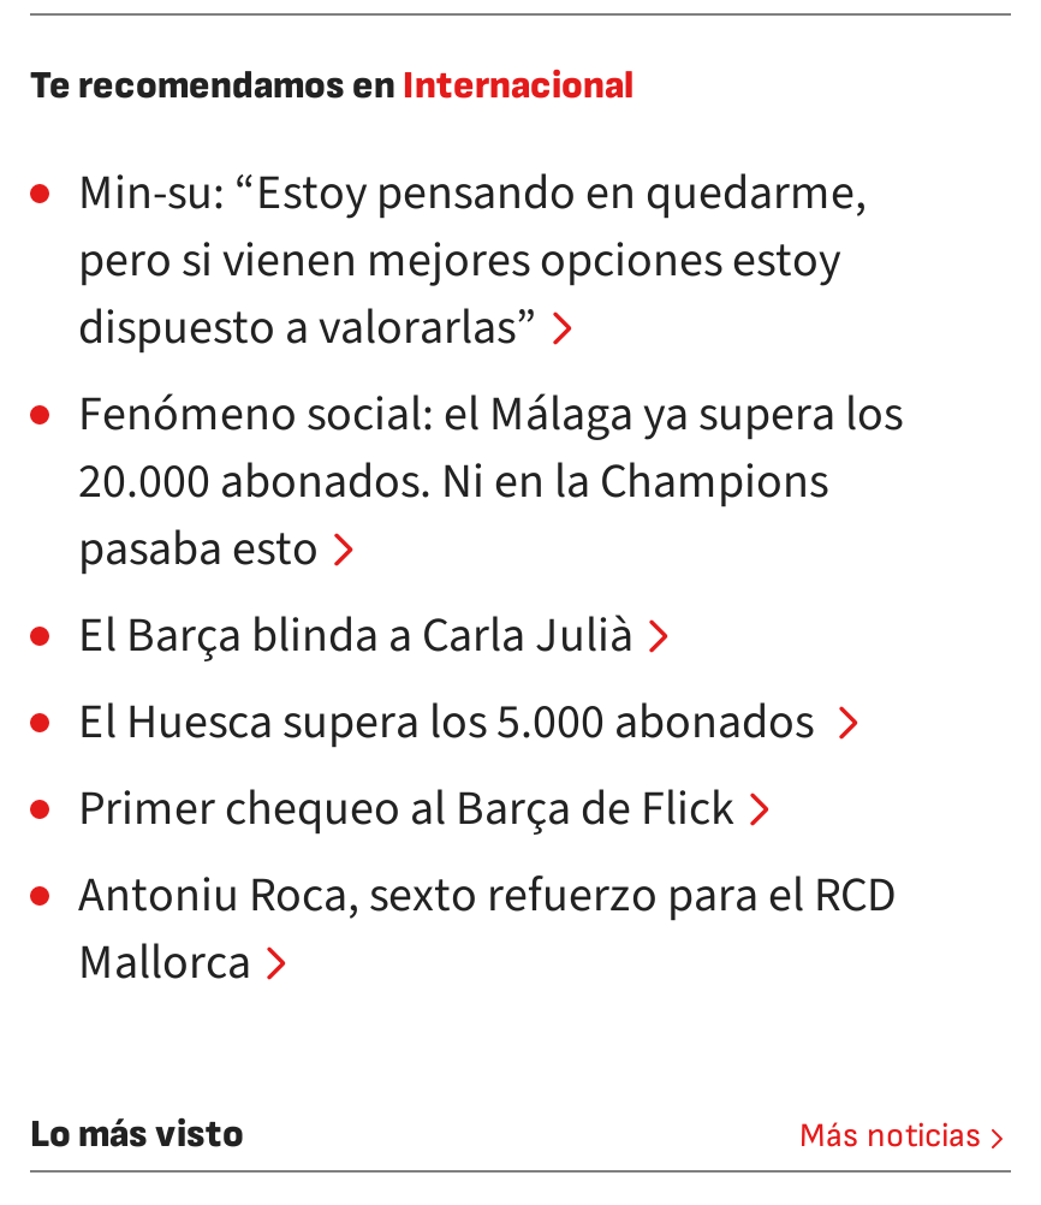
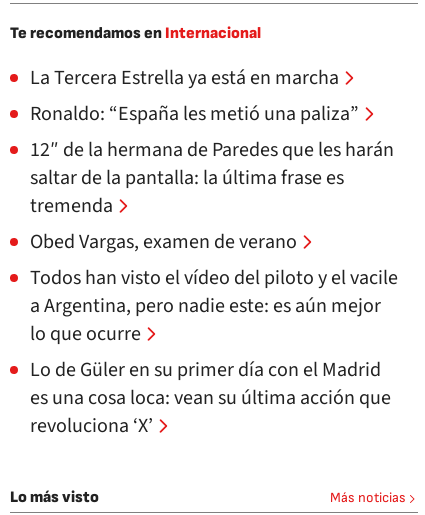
[78,160,903,997] Min-su: “Estoy pensando en quedarme, | pero si vienen mejores opciones estoy | dispuesto a valorarlas” | Fenómeno social: el Málaga ya supera los | 20.000 abonados. Ni en la Champions | pasaba esto | El Barça blinda a Carla Julià | El Huesca supera los 5.000 abonados | Primer chequeo al Barça de Flick | Antoniu Roca, sexto refuerzo para el RCD | Mallorca -> [30,64,398,440] La Tercera Estrella ya está en marcha | Ronaldo: “España les metió una paliza” | 12″ de la hermana de Paredes que les harán | saltar de la pantalla: la última frase es | tremenda | Obed Vargas, examen de verano | Todos han visto el vídeo del piloto y el vacile | a Argentina, pero nadie este: es aún mejor | lo que ocurre | Lo de Güler en su primer día con el Madrid | es una cosa loca: vean su última acción que | revoluciona ‘X’

